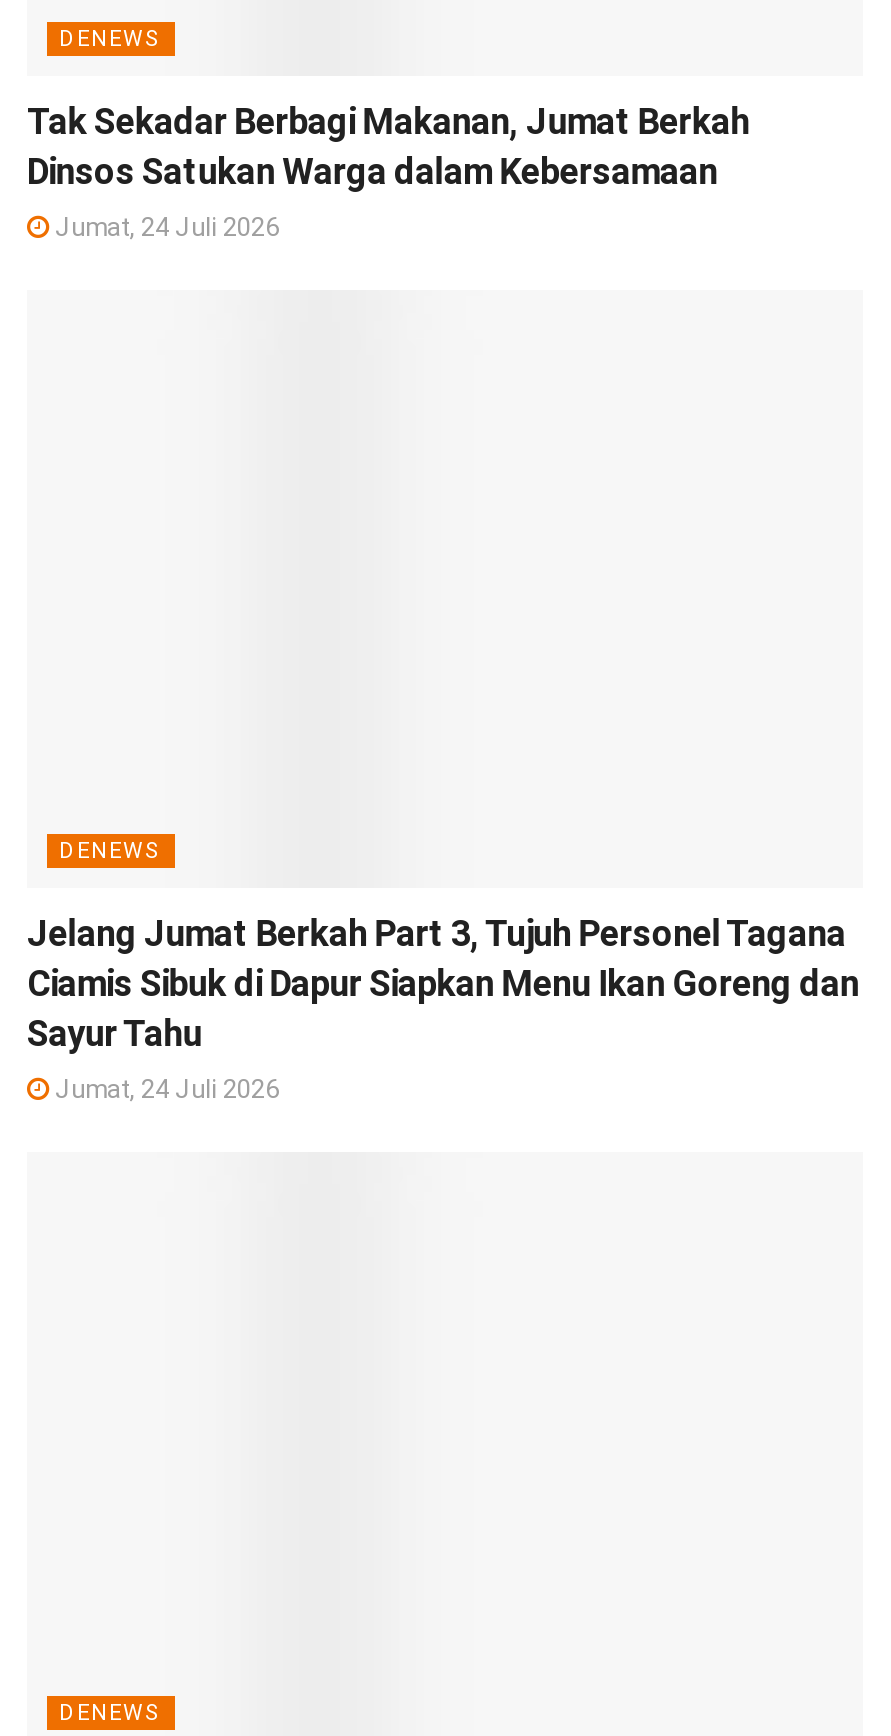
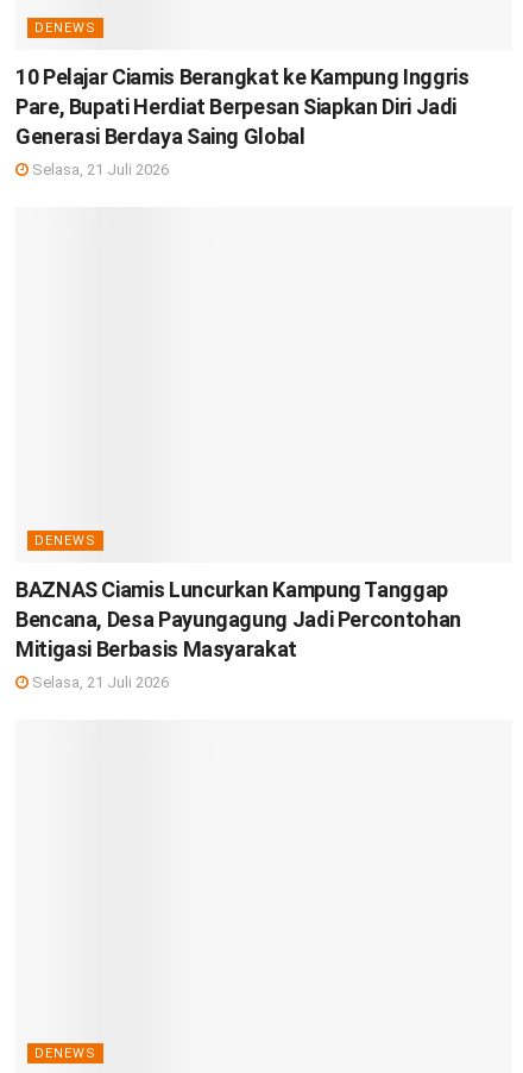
[27,100,749,192] Tak Sekadar Berbagi Makanan, Jumat Berkah | Dinsos Satukan Warga dalam Kebersamaan -> [15,64,469,149] 10 Pelajar Ciamis Berangkat ke Kampung Inggris | Pare, Bupati Herdiat Berpesan Siapkan Diri Jadi | Generasi Berdaya Saing Global
[49,212,279,242] Jumat, 24 Juli 2026 -> [29,161,169,178] Selasa, 21 Juli 2026
[27,912,859,1054] Jelang Jumat Berkah Part 3, Tujuh Personel Tagana | Ciamis Sibuk di Dapur Siapkan Menu Ikan Goreng dan | Sayur Tahu -> [15,577,461,661] BAZNAS Ciamis Luncurkan Kampung Tanggap | Bencana, Desa Payungagung Jadi Percontohan | Mitigasi Berbasis Masyarakat
[49,1074,279,1104] Jumat, 24 Juli 2026 -> [29,673,169,691] Selasa, 21 Juli 2026

